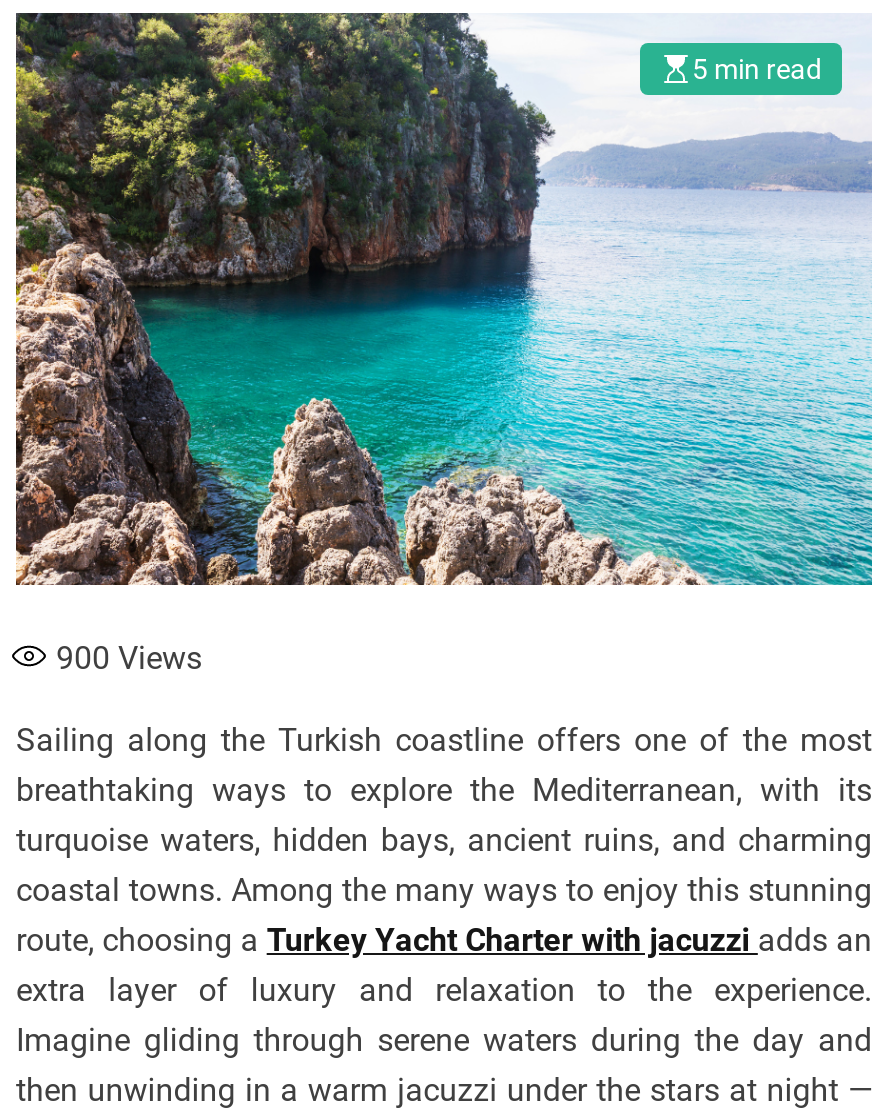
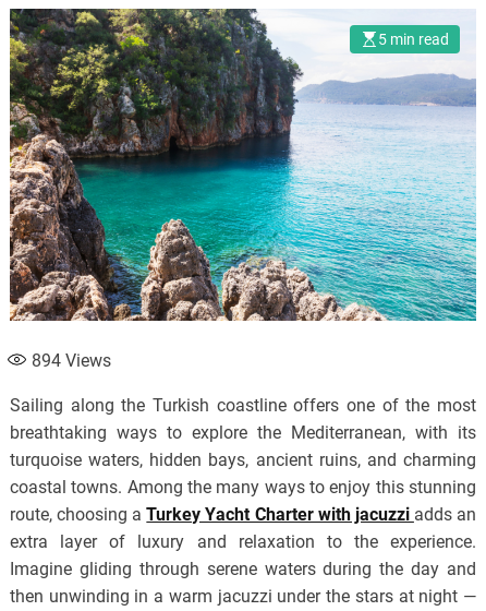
[56,638,202,676] 900 Views -> [32,350,111,371] 894 Views

